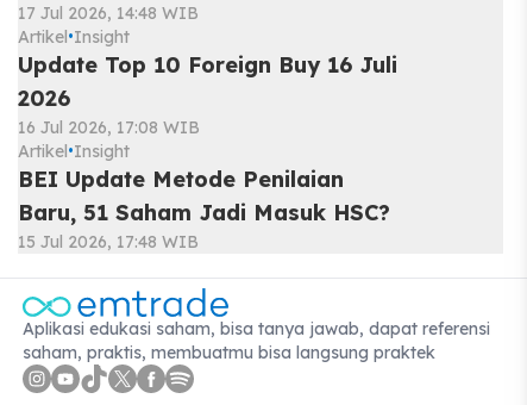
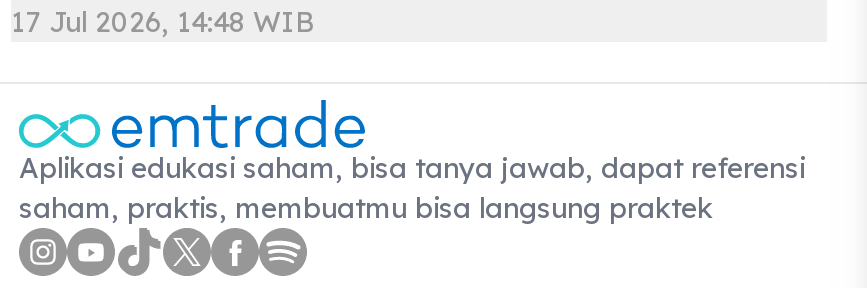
[18,26,397,253] Artikel•Insight | Update Top 10 Foreign Buy 16 Juli | 2026 | 16 Jul 2026, 17:08 WIB | Artikel•Insight | BEI Update Metode Penilaian | Baru, 51 Saham Jadi Masuk HSC? | 15 Jul 2026, 17:48 WIB -> none

